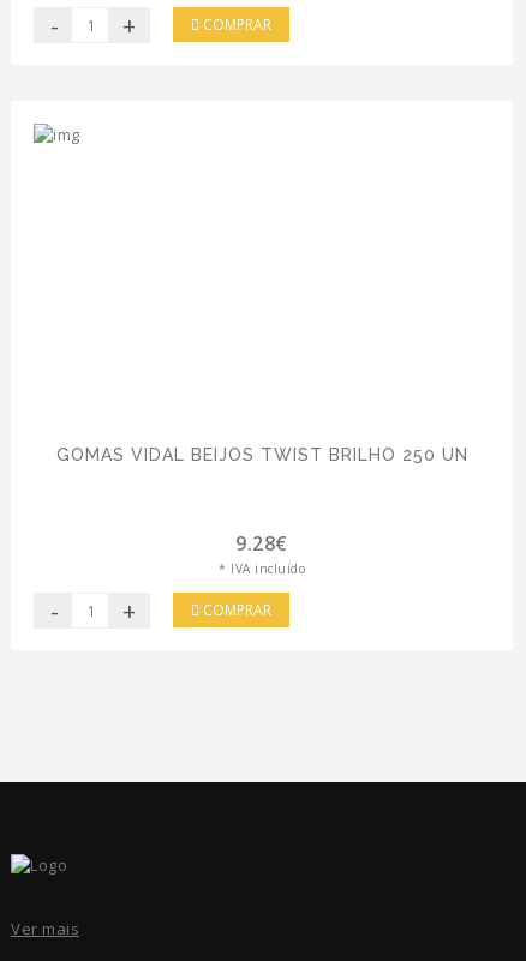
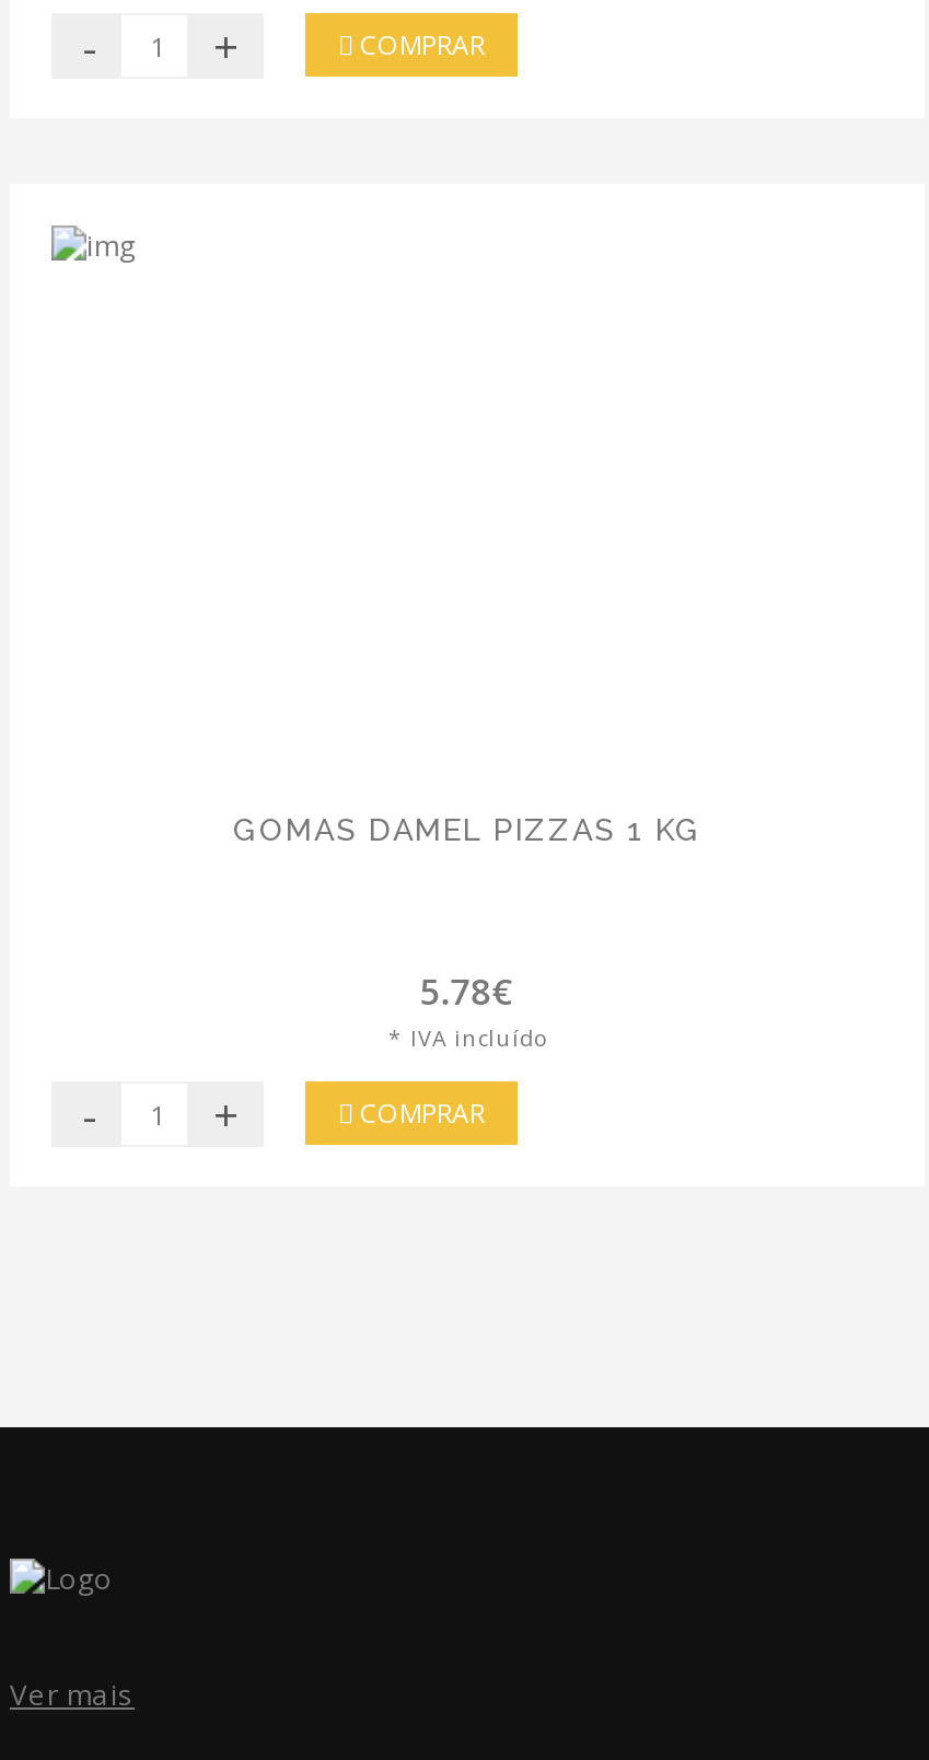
[56,445,468,464] GOMAS VIDAL BEIJOS TWIST BRILHO 250 UN -> [233,812,701,847] GOMAS DAMEL PIZZAS 1 KG
[236,530,288,557] 9.28€ -> [420,968,515,1016] 5.78€

